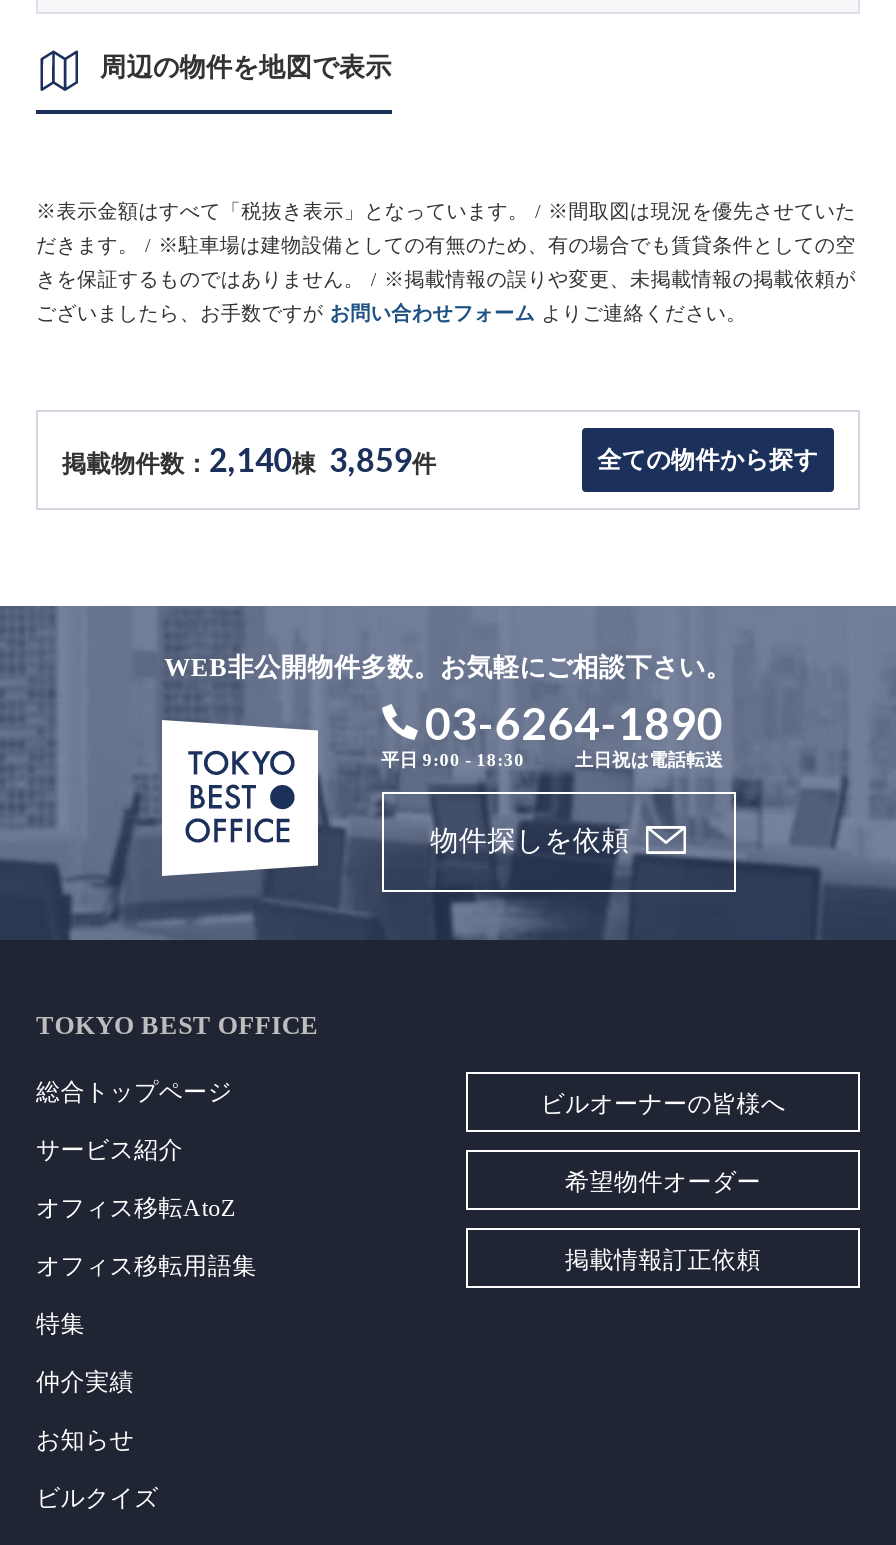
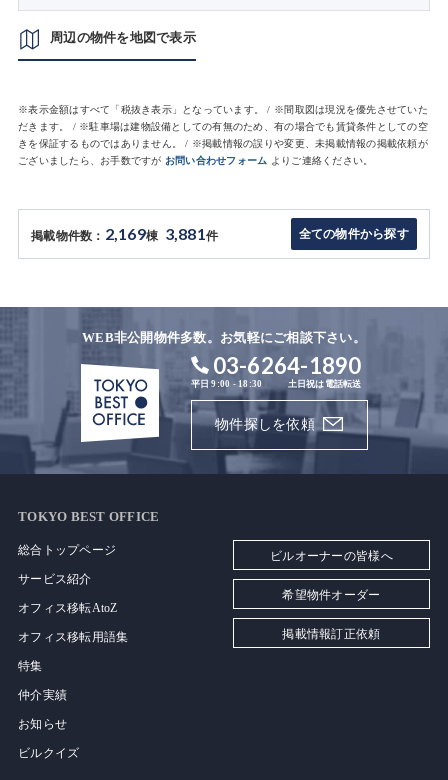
[62,441,436,479] 掲載物件数：2,140棟3,859件 -> [31,224,218,243] 掲載物件数：2,169棟3,881件

